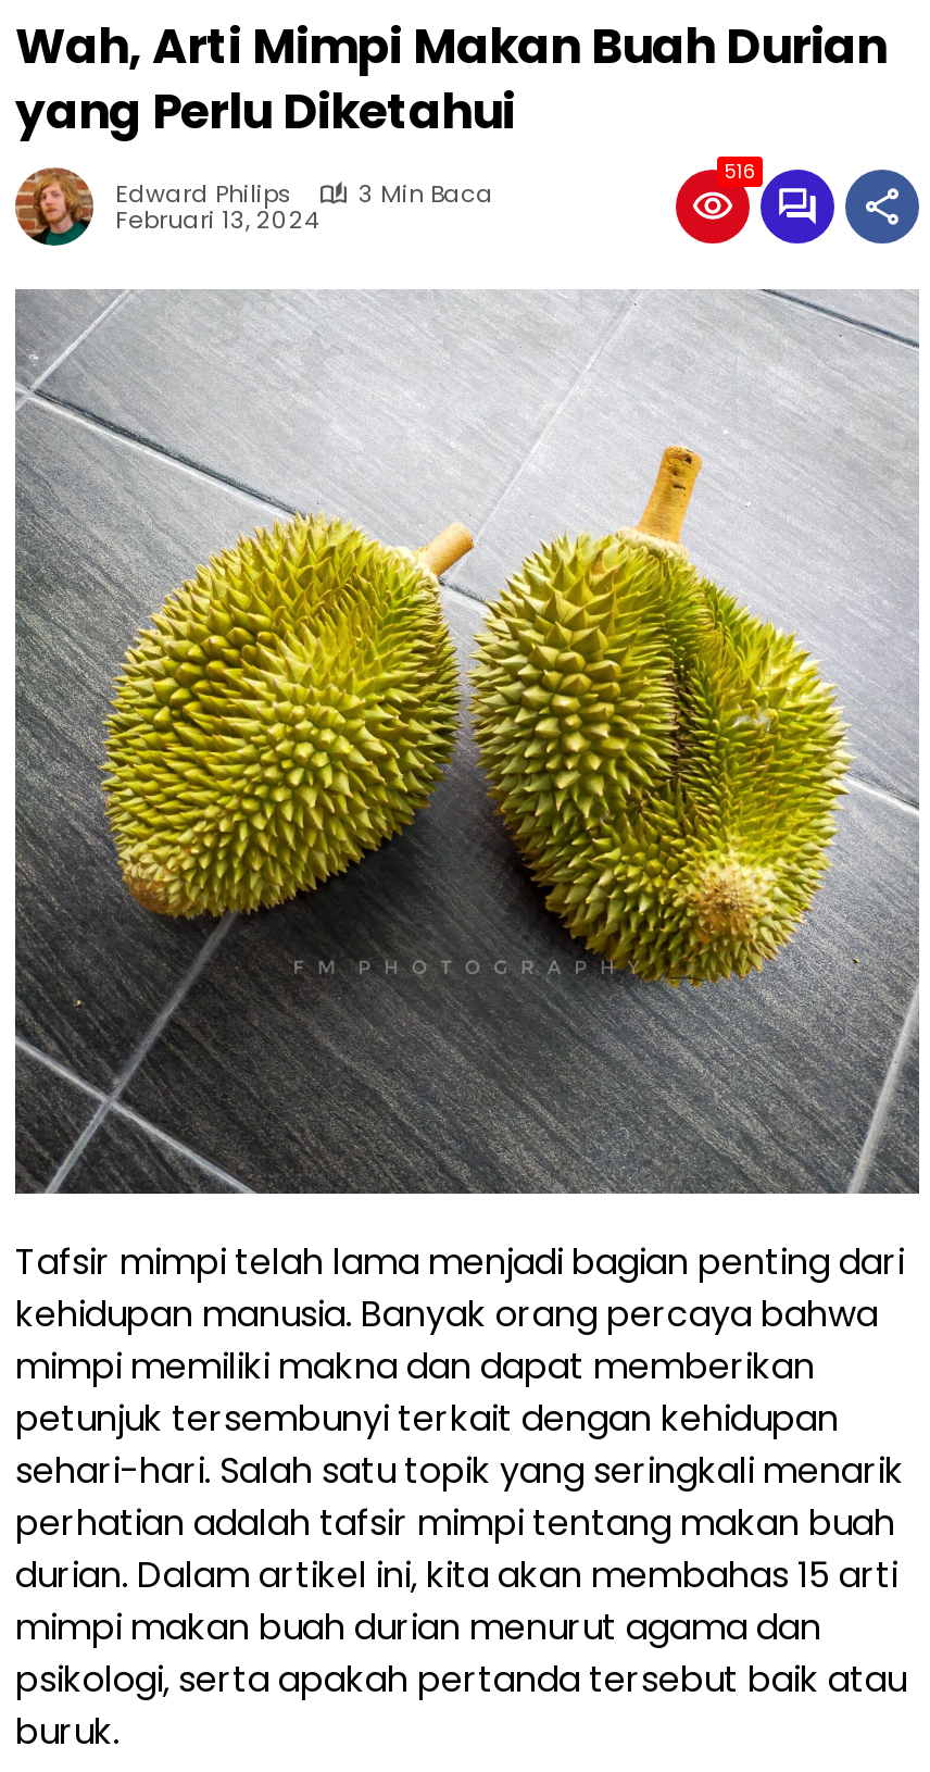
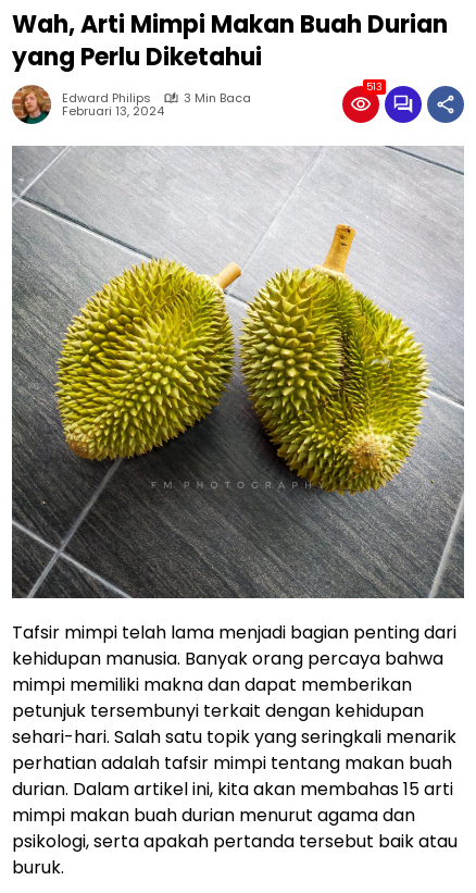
[724,159,756,185] 516 -> [366,80,383,94] 513

